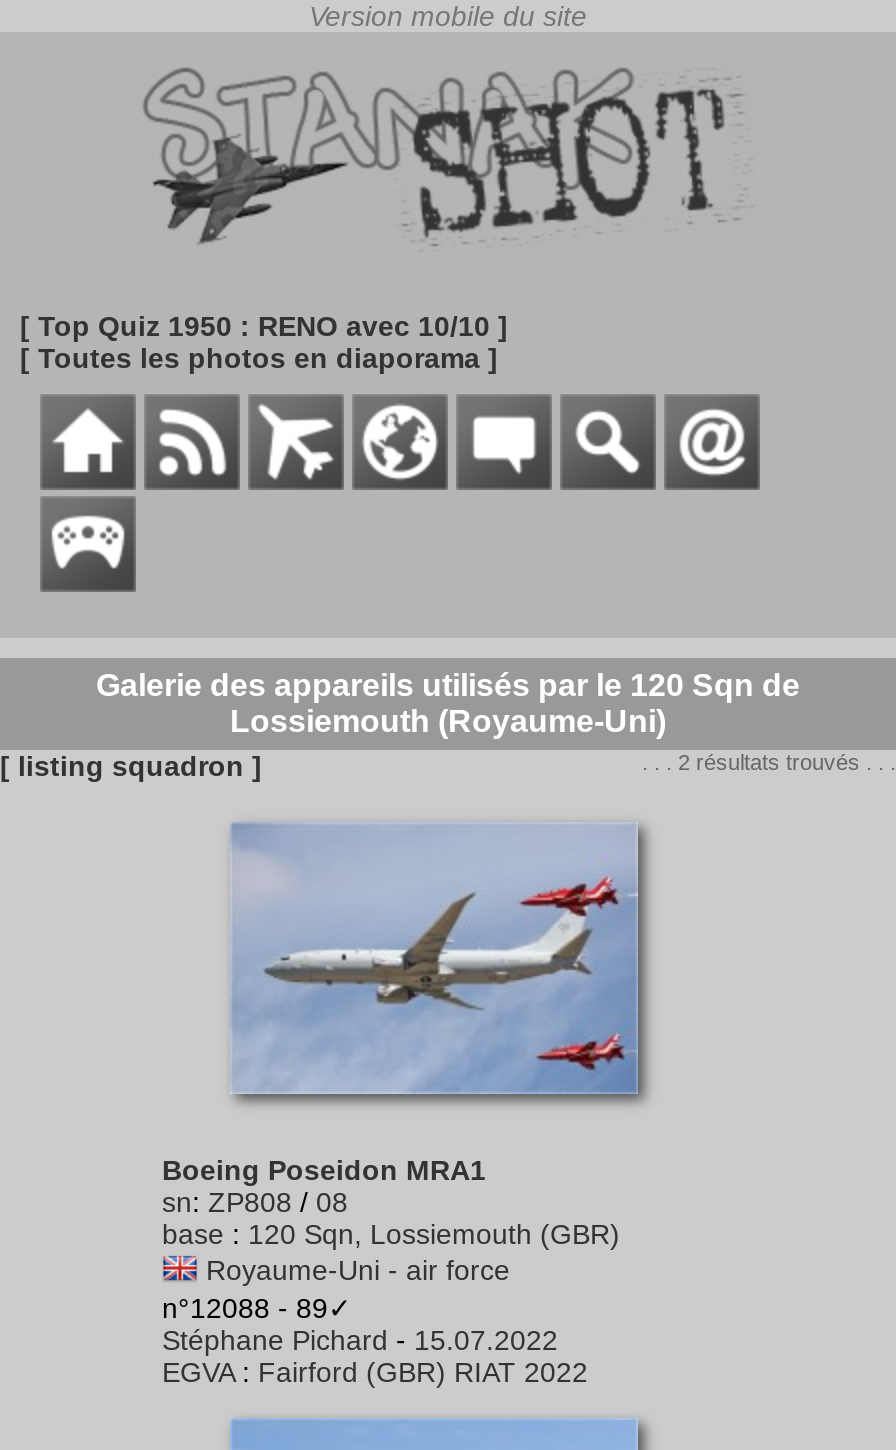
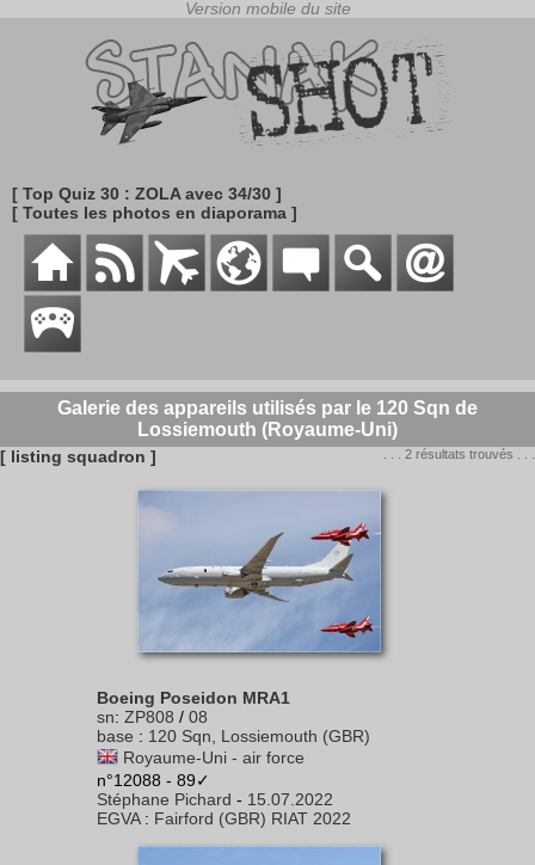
[20,310,508,342] [ Top Quiz 1950 : RENO avec 10/10 ] -> [12,184,282,203] [ Top Quiz 30 : ZOLA avec 34/30 ]

